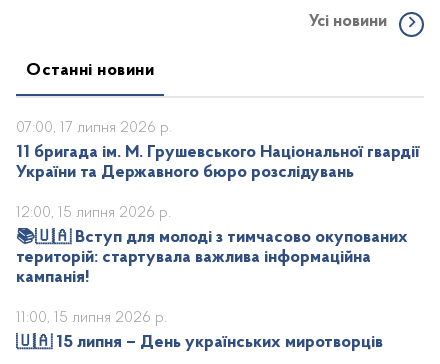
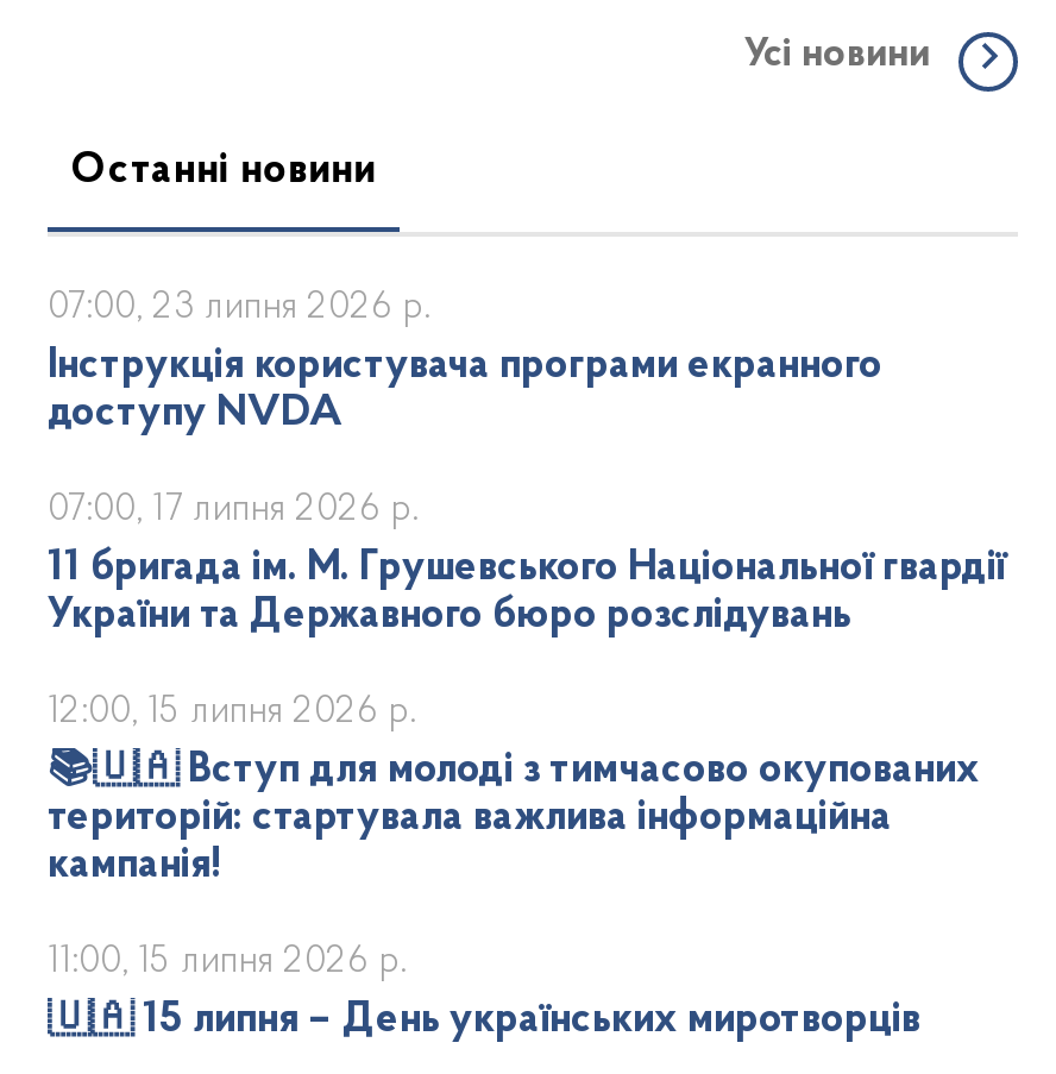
none -> [48,346,882,436] Інструкція користувача програми екранного | доступу NVDA
none -> [48,289,430,327] 07:00, 23 липня 2026 р.

